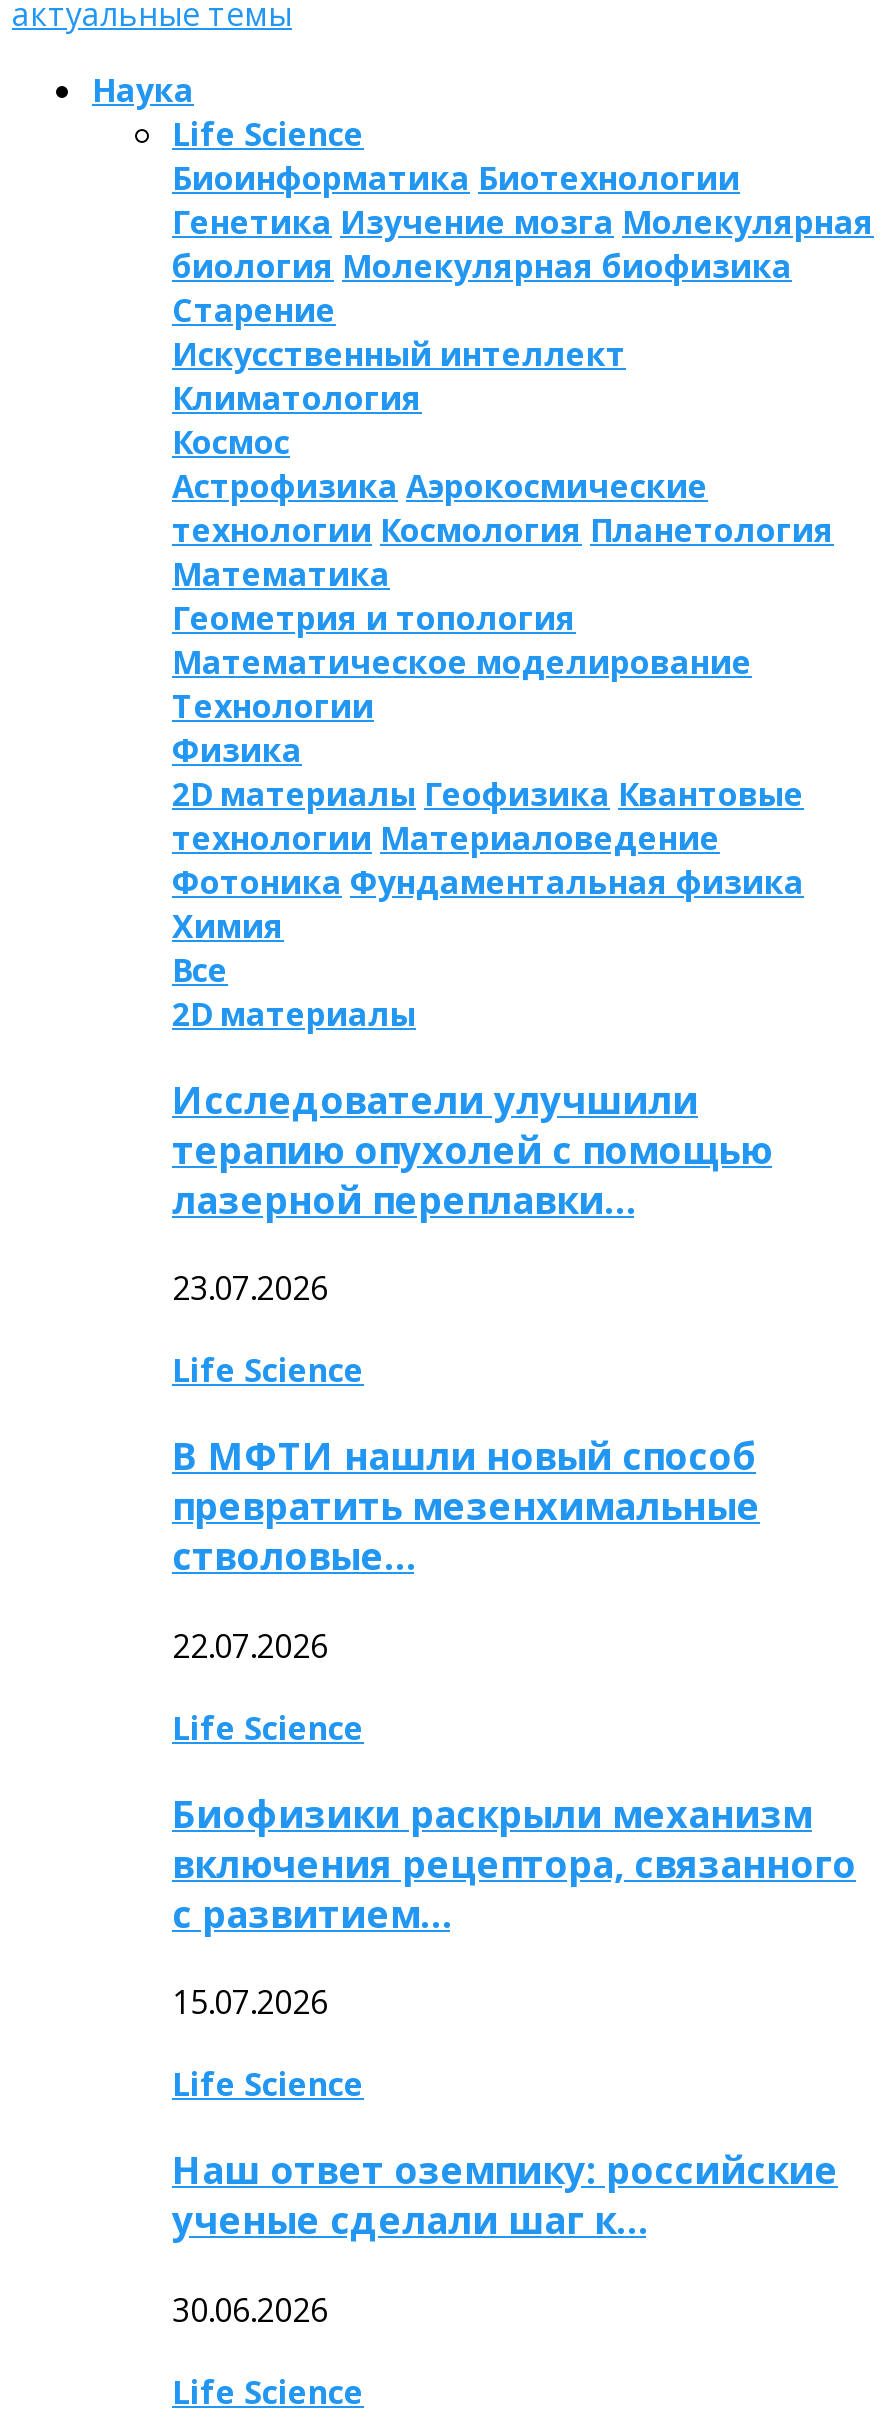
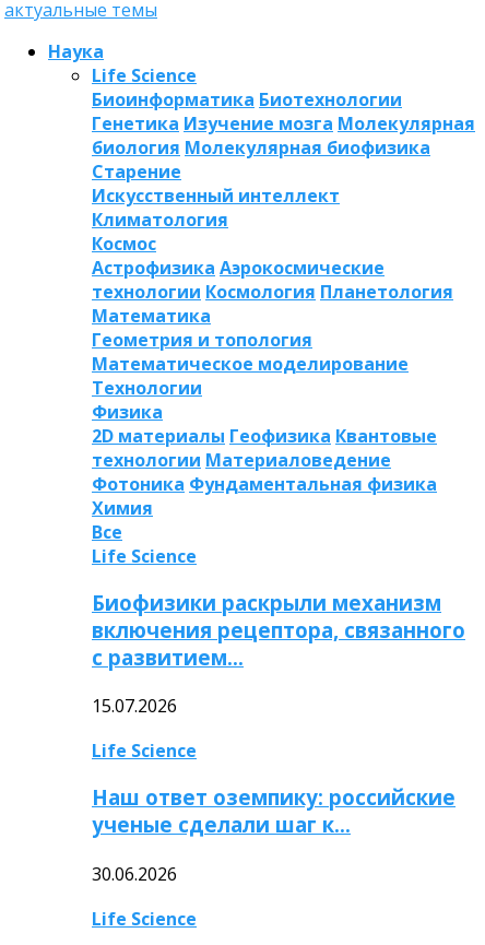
[172,992,772,1668] 2D материалы | Исследователи улучшили | терапию опухолей с помощью | лазерной переплавки… | 23.07.2026 | Life Science | В МФТИ нашли новый способ | превратить мезенхимальные | стволовые… | 22.07.2026 -> none

